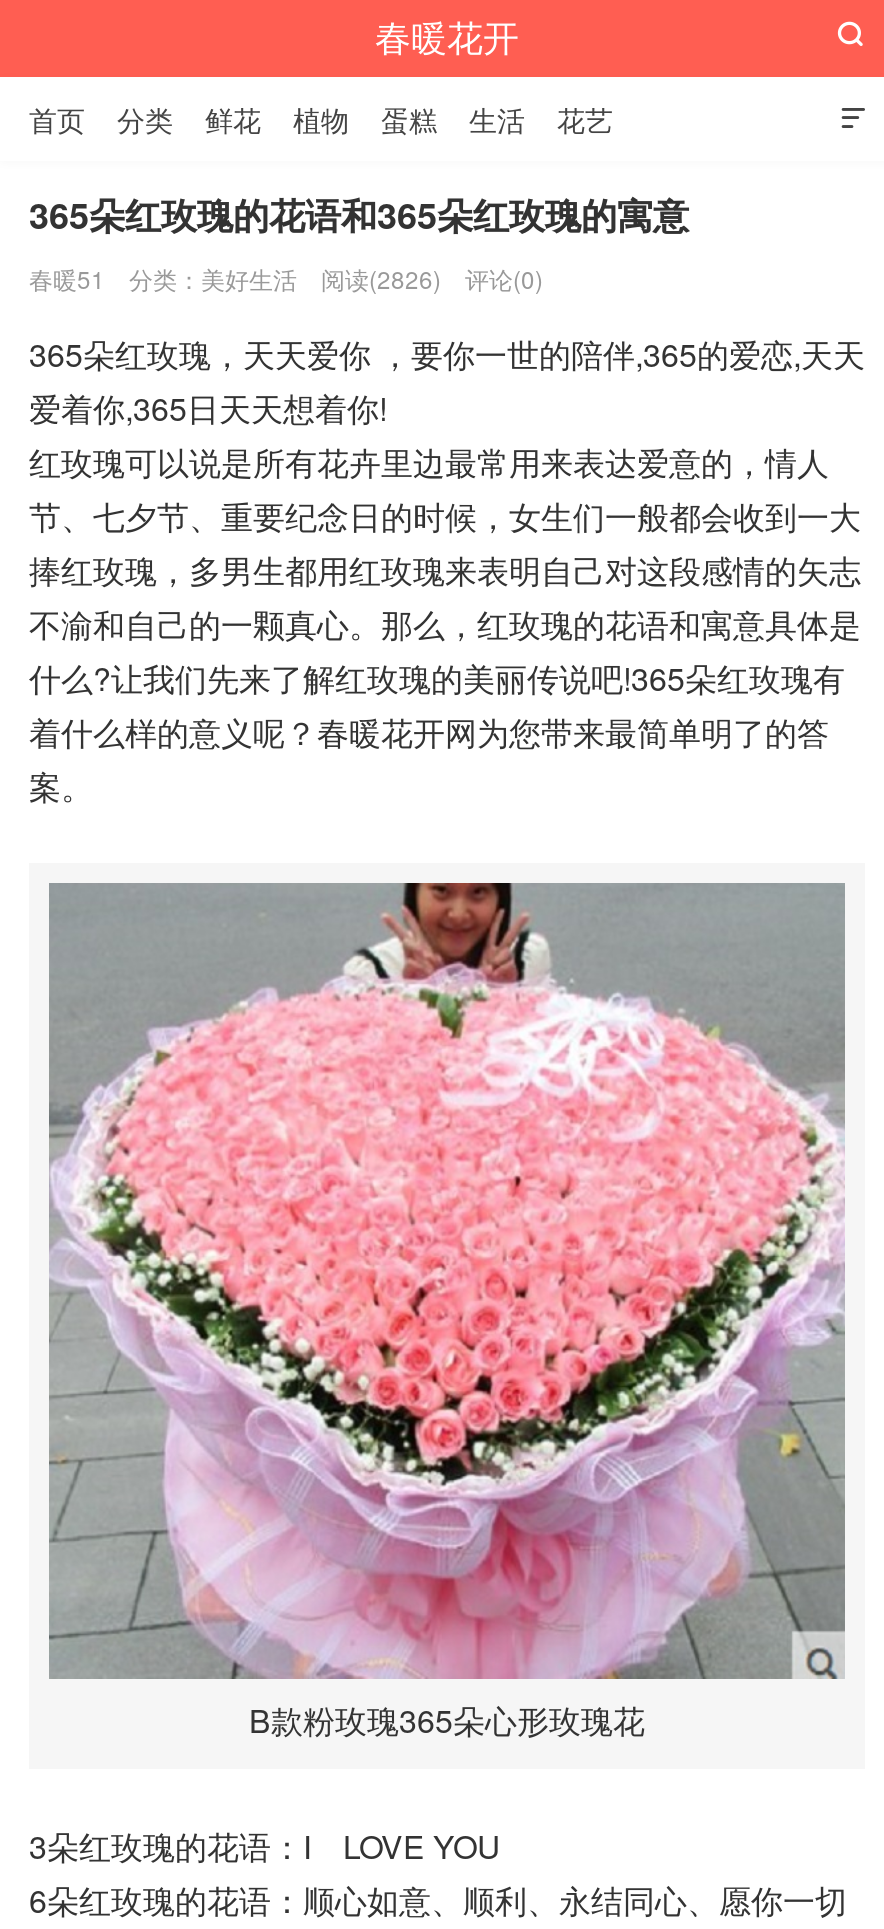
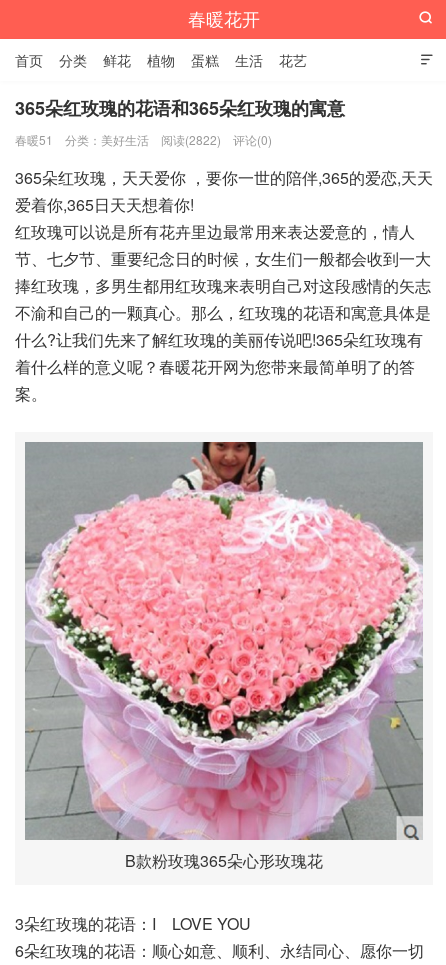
[29,261,543,295] 春暖51 分类：美好生活 阅读(2826) 评论(0) -> [15,131,272,148] 春暖51 分类：美好生活 阅读(2822) 评论(0)

